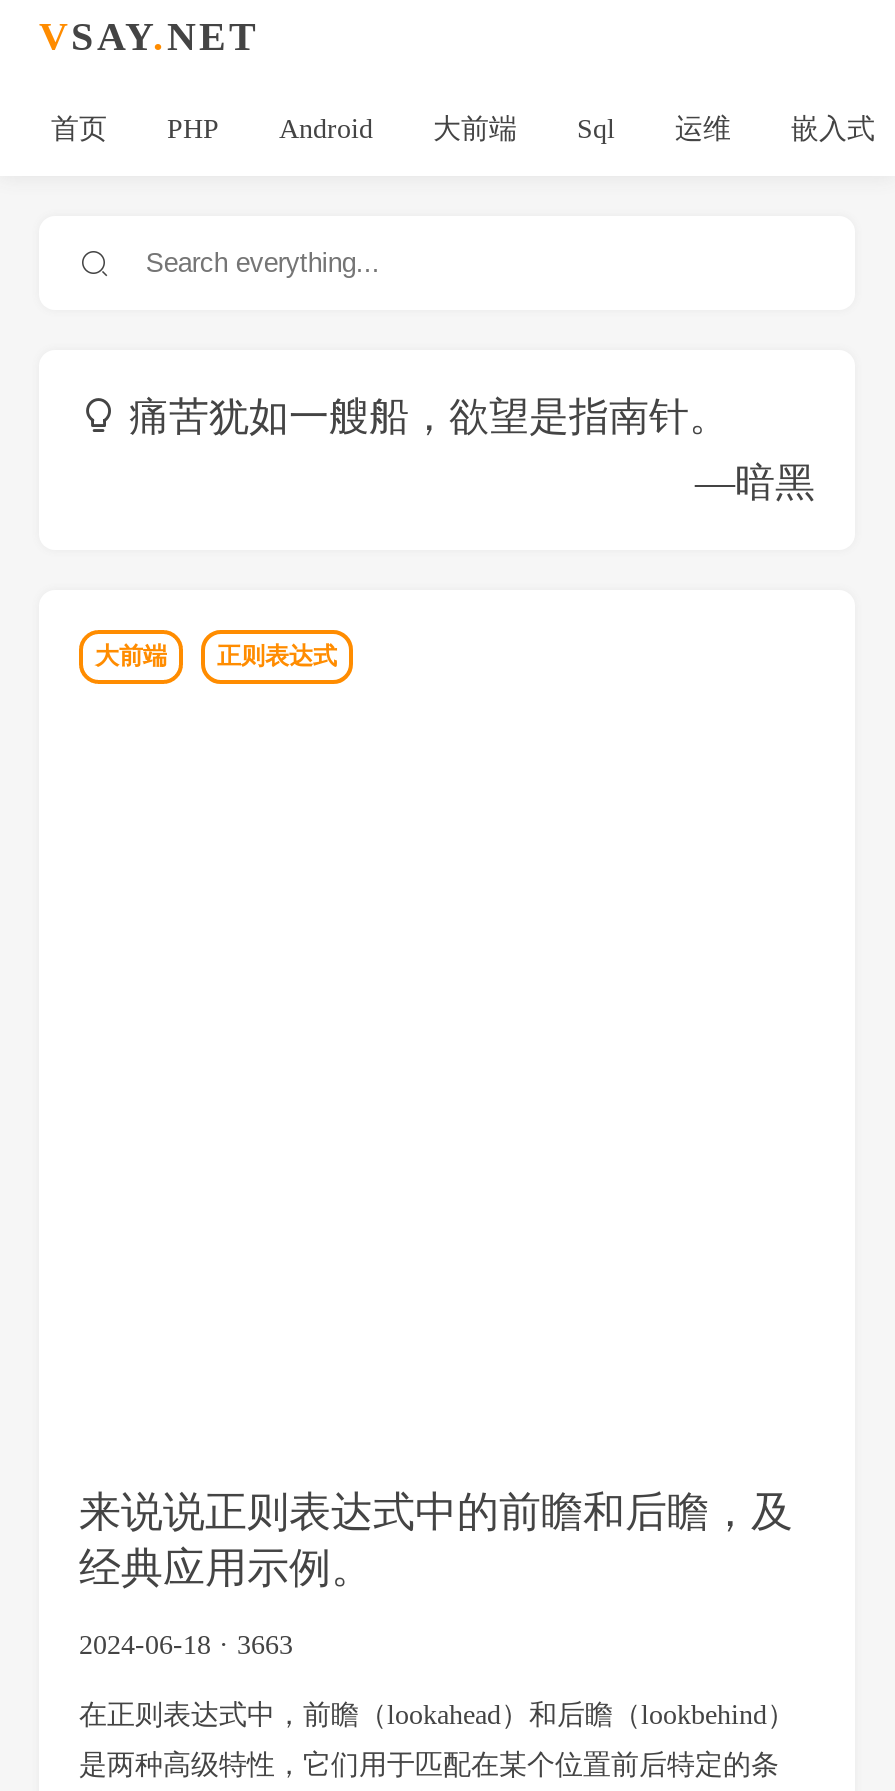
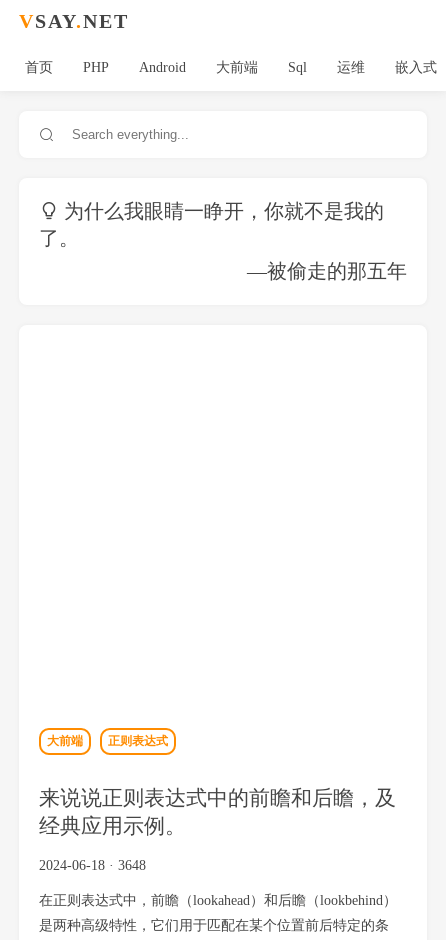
[129,394,729,438] 痛苦犹如一艘船，欲望是指南针。 -> [39,200,384,249] 为什么我眼睛一睁开，你就不是我的 | 了。
[695,460,815,504] —暗黑 -> [247,260,407,282] —被偷走的那五年
moved [95,642,337,670] -> [47,734,168,748]: 大前端 | 正则表达式
[79,1631,293,1661] 2024-06-18 · 3663 -> [39,858,146,873] 2024-06-18 · 3648

